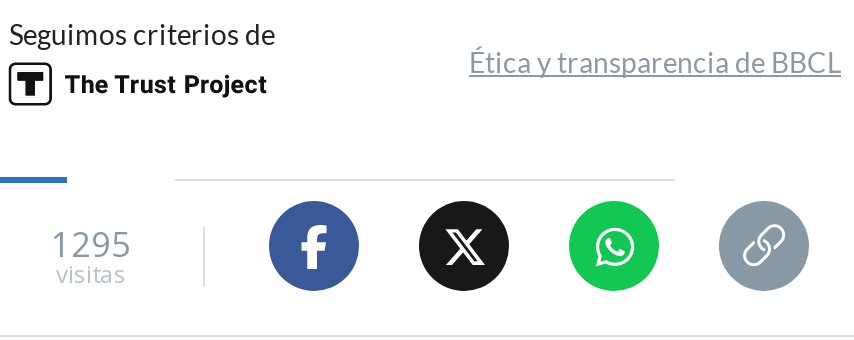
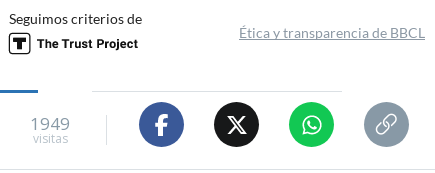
[51,221,131,267] 1295 -> [30,112,70,135] 1949

